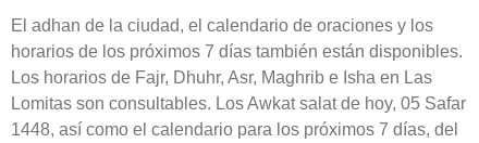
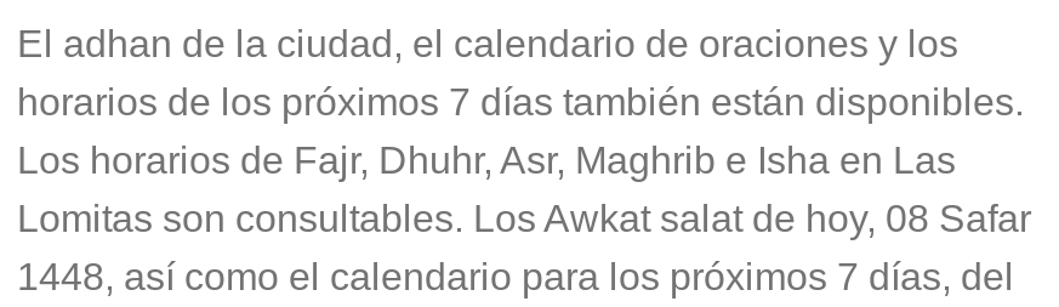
[11,94,466,113] Lomitas son consultables. Los Awkat salat de hoy, 05 Safar -> [17,198,1031,239] Lomitas son consultables. Los Awkat salat de hoy, 08 Safar

